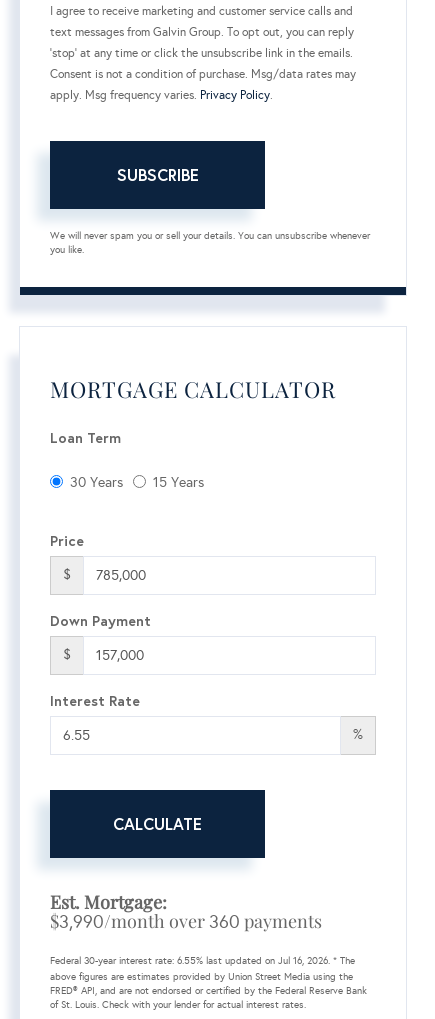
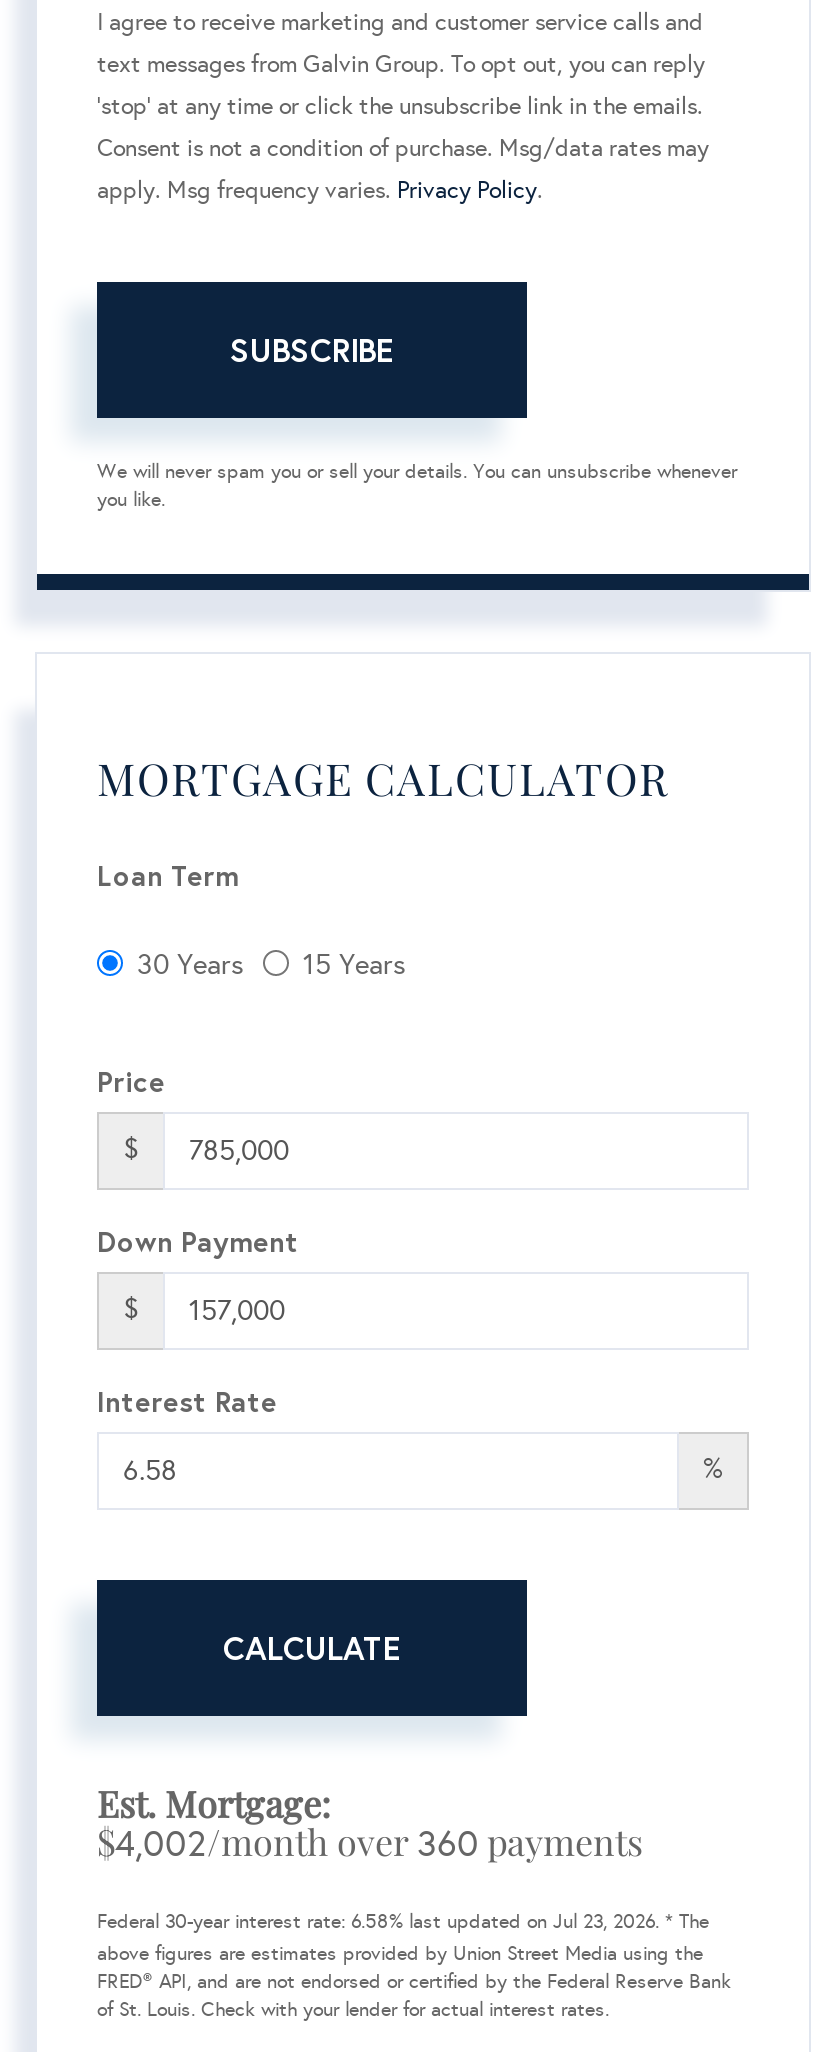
[50,908,322,932] $3,990/month over 360 payments -> [97,1817,643,1865] $4,002/month over 360 payments
[50,954,355,966] Federal 30-year interest rate: 6.55% last updated on Jul 16, 2026. * The -> [97,1909,709,1933] Federal 30-year interest rate: 6.58% last updated on Jul 23, 2026. * The

